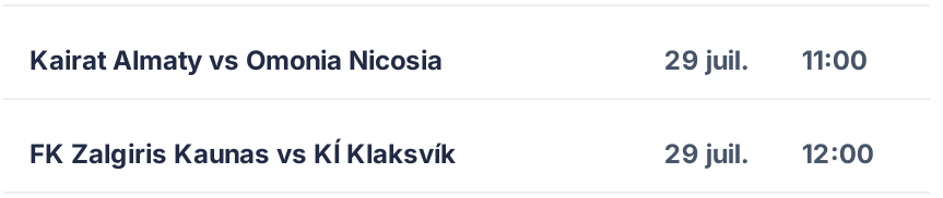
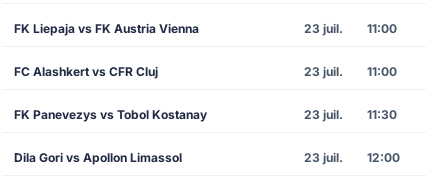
[30,43,749,76] Kairat Almaty vs Omonia Nicosia | 29 juil. -> [14,21,343,36] FK Liepaja vs FK Austria Vienna | 23 juil.
[30,137,749,169] FK Zalgiris Kaunas vs KÍ Klaksvík | 29 juil. -> [14,64,397,165] FC Alashkert vs CFR Cluj | 23 juil. | 11:00 | FK Panevezys vs Tobol Kostanay | 23 juil. | 11:30 | Dila Gori vs Apollon Limassol | 23 juil.

